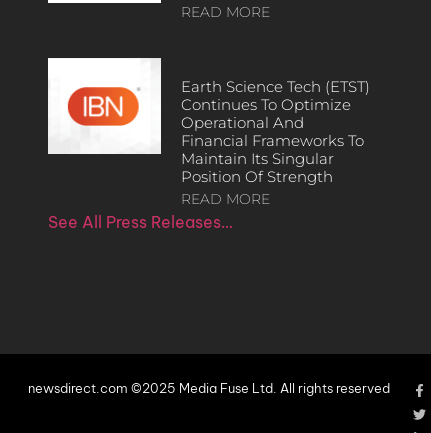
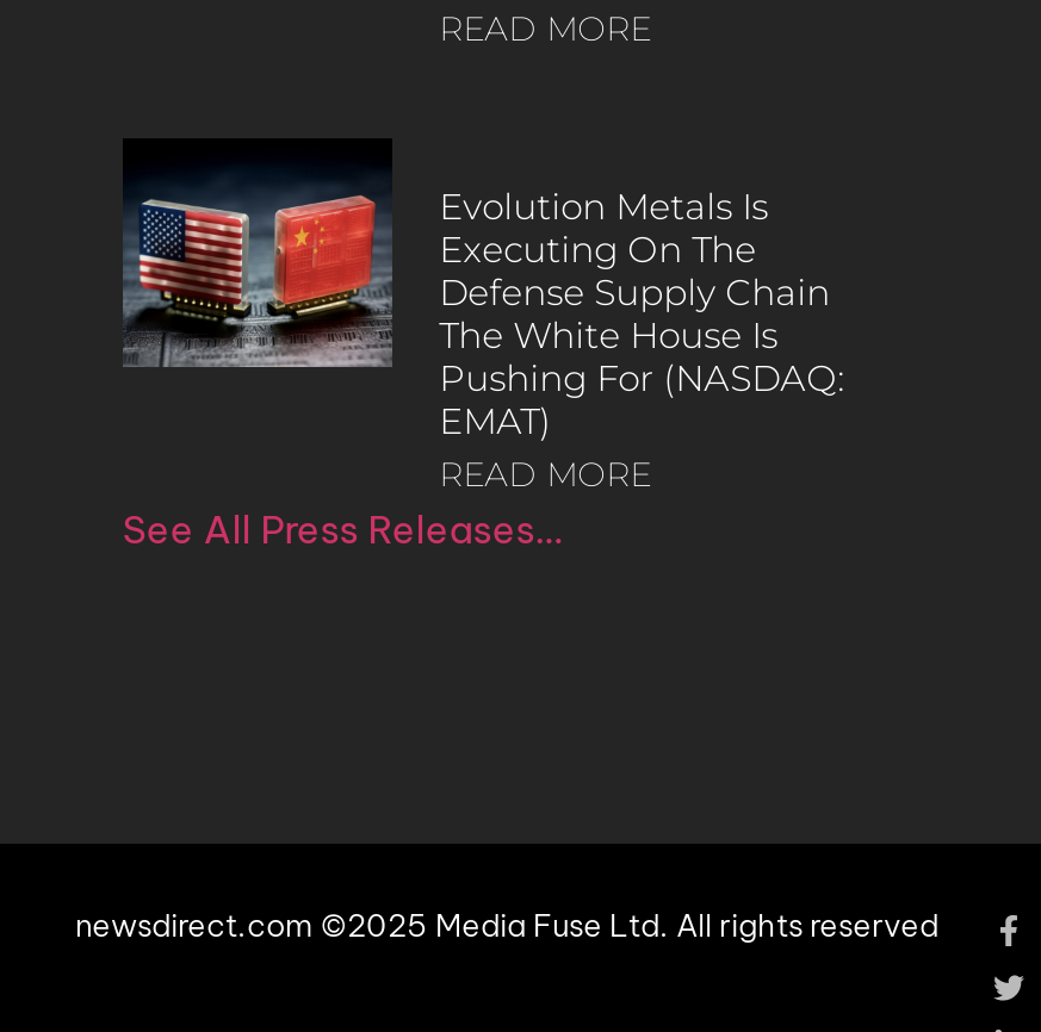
[47,57,370,186] [image] | Earth Science Tech (ETST) | Continues To Optimize | Operational And | Financial Frameworks To | Maintain Its Singular | Position Of Strength -> [120,136,844,444] [image] | Evolution Metals Is | Executing On The | Defense Supply Chain | The White House Is | Pushing For (NASDAQ: | EMAT)

